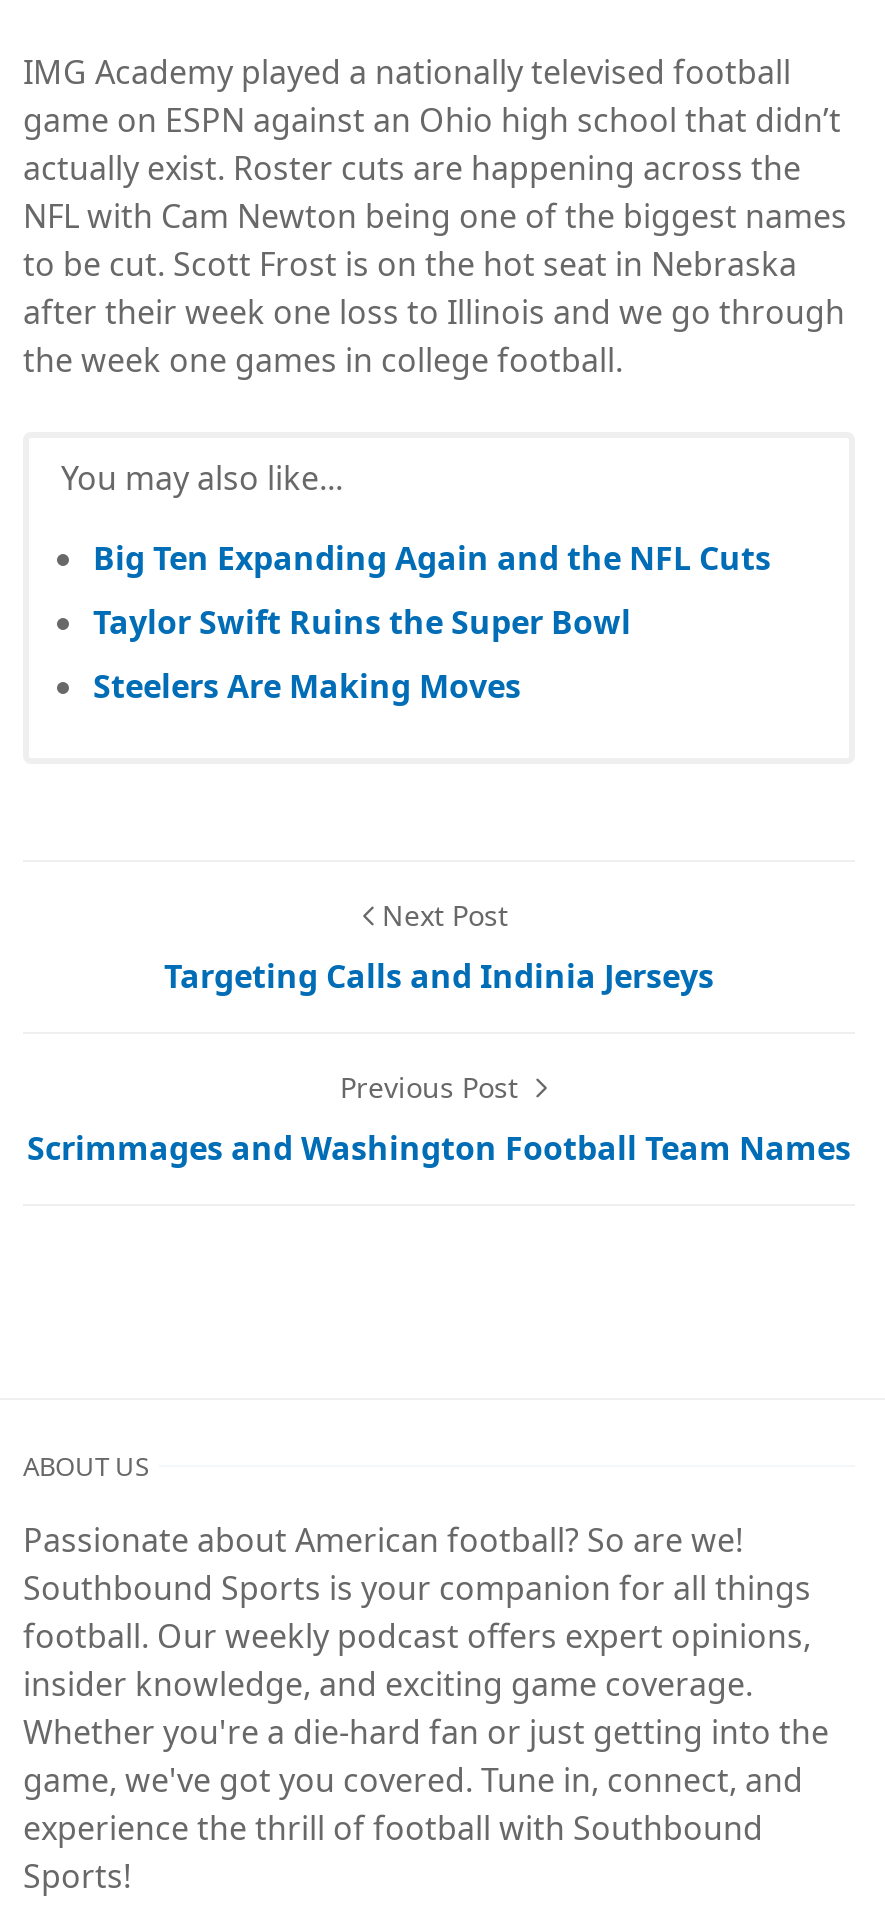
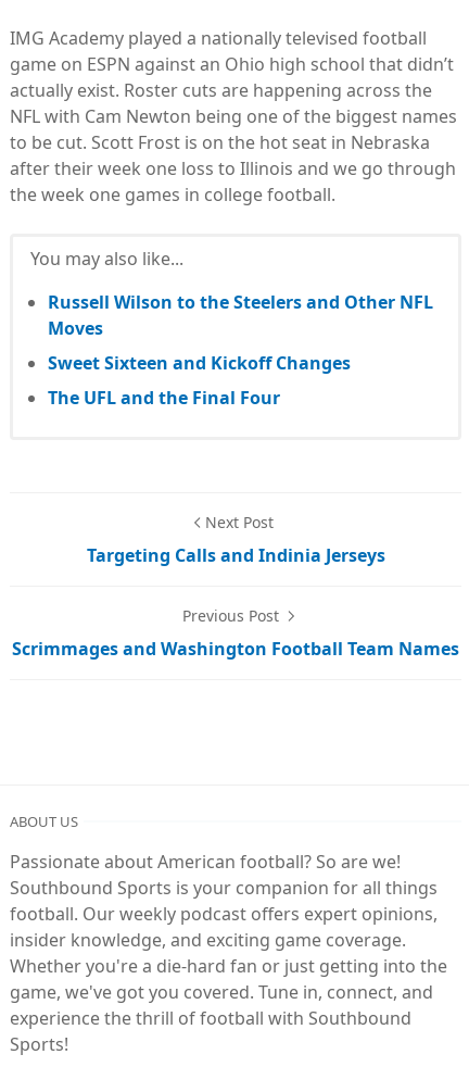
[93,536,771,580] Big Ten Expanding Again and the NFL Cuts -> [48,290,433,340] Russell Wilson to the Steelers and Other NFL | Moves
[93,600,631,644] Taylor Swift Ruins the Super Bowl -> [48,351,351,375] Sweet Sixteen and Kickoff Changes
[93,664,521,708] Steelers Are Making Moves -> [48,386,280,410] The UFL and the Final Four

